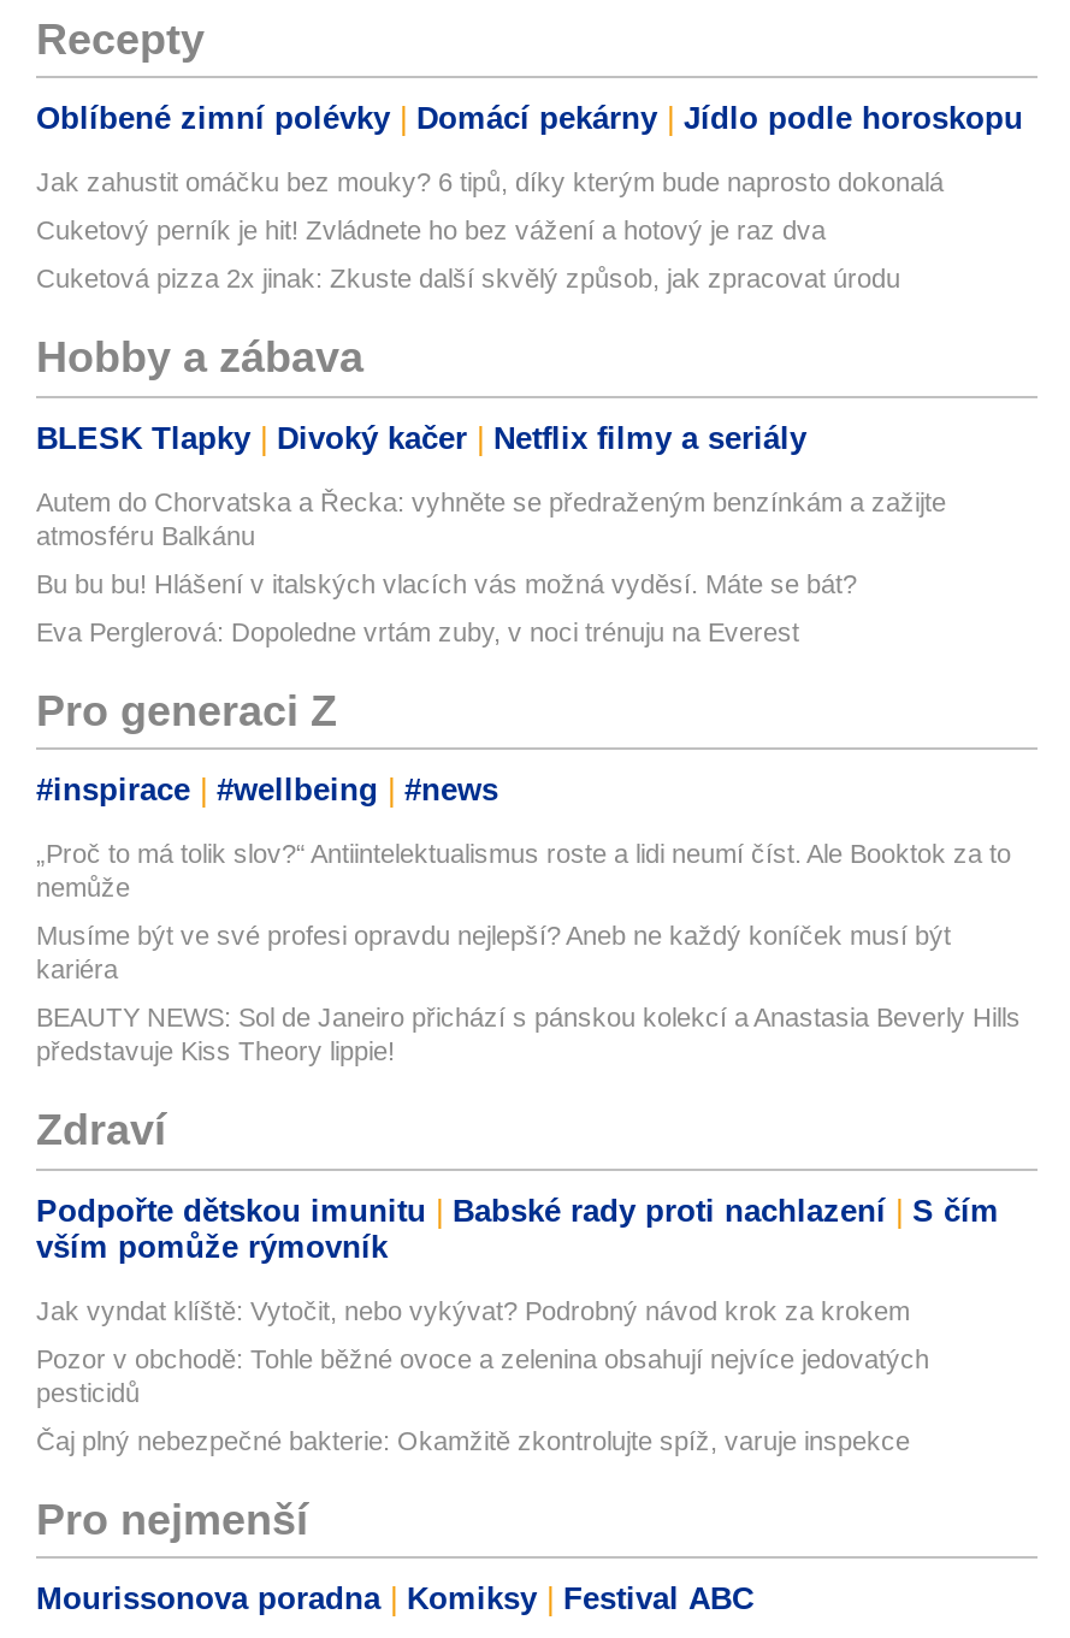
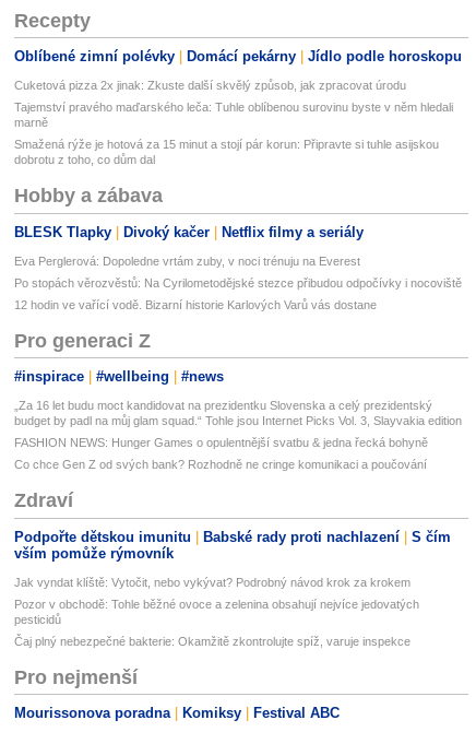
[36,168,944,245] Jak zahustit omáčku bez mouky? 6 tipů, díky kterým bude naprosto dokonalá | Cuketový perník je hit! Zvládnete ho bez vážení a hotový je raz dva -> none
moved [36,264,900,293] -> [14,79,406,92]: Cuketová pizza 2x jinak: Zkuste další skvělý způsob, jak zpracovat úrodu
none -> [14,101,453,166] Tajemství pravého maďarského leča: Tuhle oblíbenou surovinu byste v něm hledali | marně | Smažená rýže je hotová za 15 minut a stojí pár korun: Připravte si tuhle asijskou | dobrotu z toho, co dům dal
moved [36,334,806,455] -> [14,185,364,240]: Hobby a zábava | BLESK Tlapky | Divoký kačer | Netflix filmy a seriály
[36,487,946,597] Autem do Chorvatska a Řecka: vyhněte se předraženým benzínkám a zažijte | atmosféru Balkánu | Bu bu bu! Hlášení v italských vlacích vás možná vyděsí. Máte se bát? -> none
none -> [14,276,462,311] Po stopách věrozvěstů: Na Cyrilometodějské stezce přibudou odpočívky i nocoviště | 12 hodin ve vařící vodě. Bizarní historie Karlových Varů vás dostane
[36,839,1011,902] „Proč to má tolik slov?“ Antiintelektualismus roste a lidi neumí číst. Ale Booktok za to | nemůže -> [14,399,462,427] „Za 16 let budu moct kandidovat na prezidentku Slovenska a celý prezidentský | budget by padl na můj glam squad.“ Tohle jsou Internet Picks Vol. 3, Slayvakia edition
[36,921,951,984] Musíme být ve své profesi opravdu nejlepší? Aneb ne každý koníček musí být | kariéra -> [14,436,428,449] FASHION NEWS: Hunger Games o opulentnější svatbu & jedna řecká bohyně
[36,1003,1021,1066] BEAUTY NEWS: Sol de Janeiro přichází s pánskou kolekcí a Anastasia Beverly Hills | představuje Kiss Theory lippie! -> [14,458,427,471] Co chce Gen Z od svých bank? Rozhodně ne cringe komunikaci a poučování

